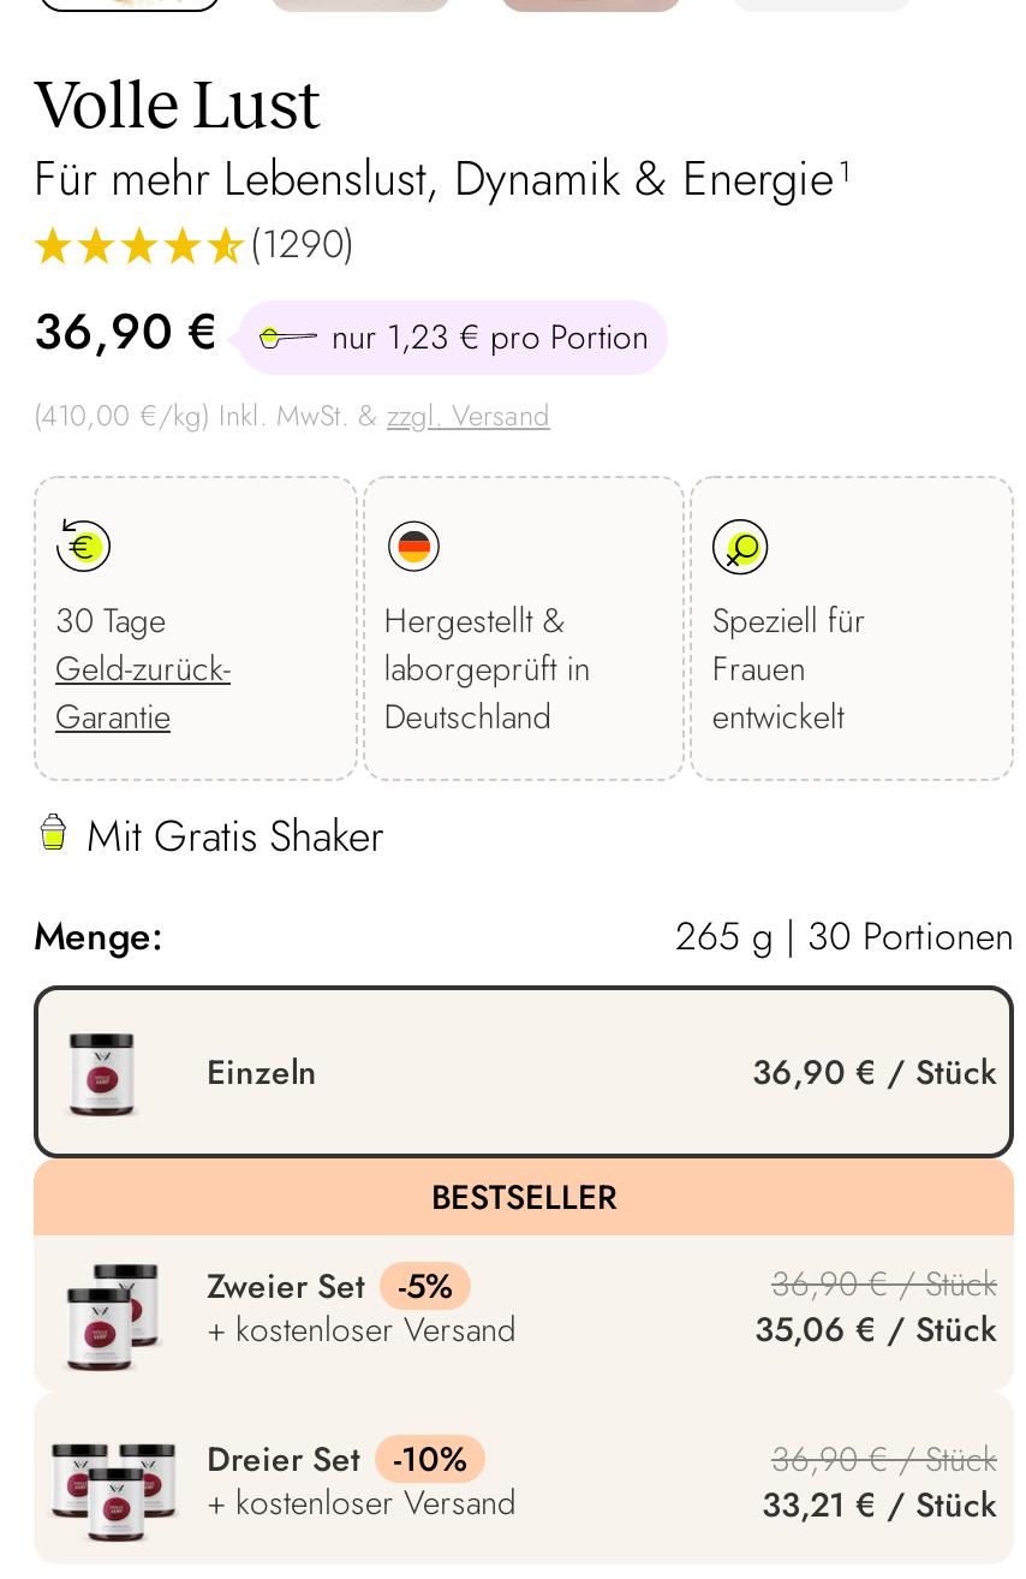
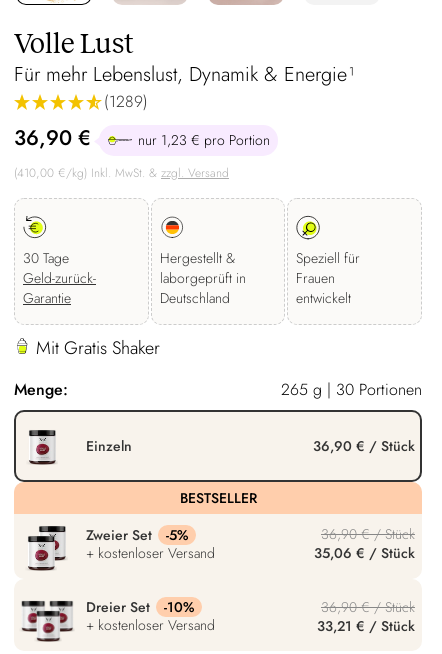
[250,217,356,272] (1290) -> [104,90,148,113] (1289)

